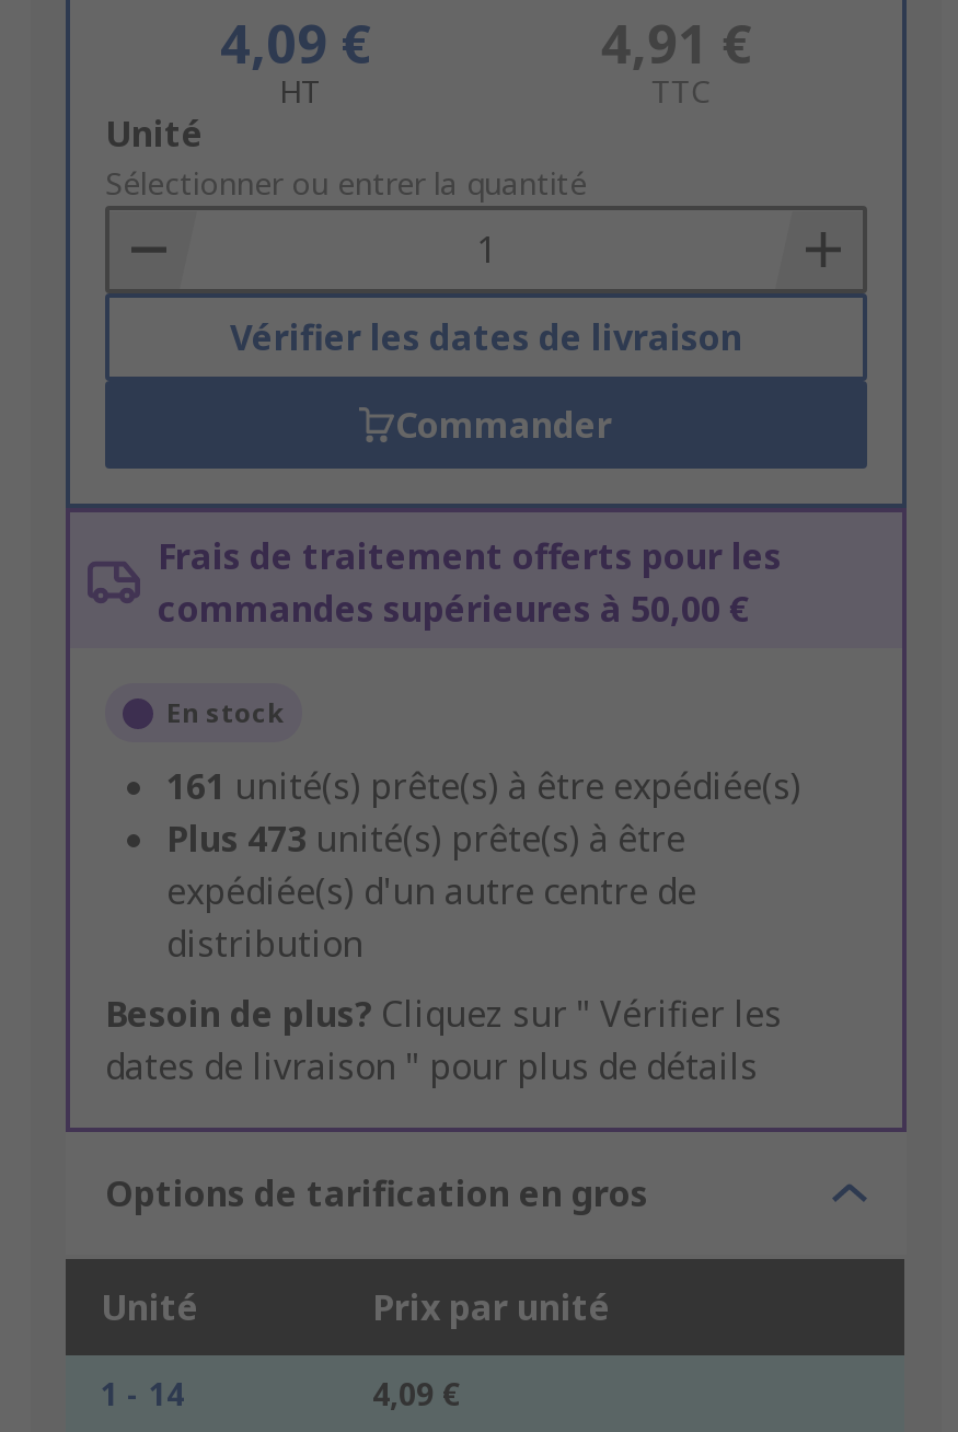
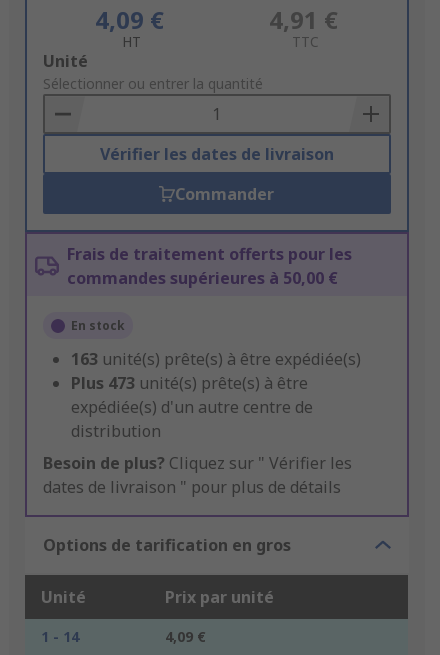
[166,763,801,811] 161 unité(s) prête(s) à être expédiée(s) -> [71,348,361,370] 163 unité(s) prête(s) à être expédiée(s)

